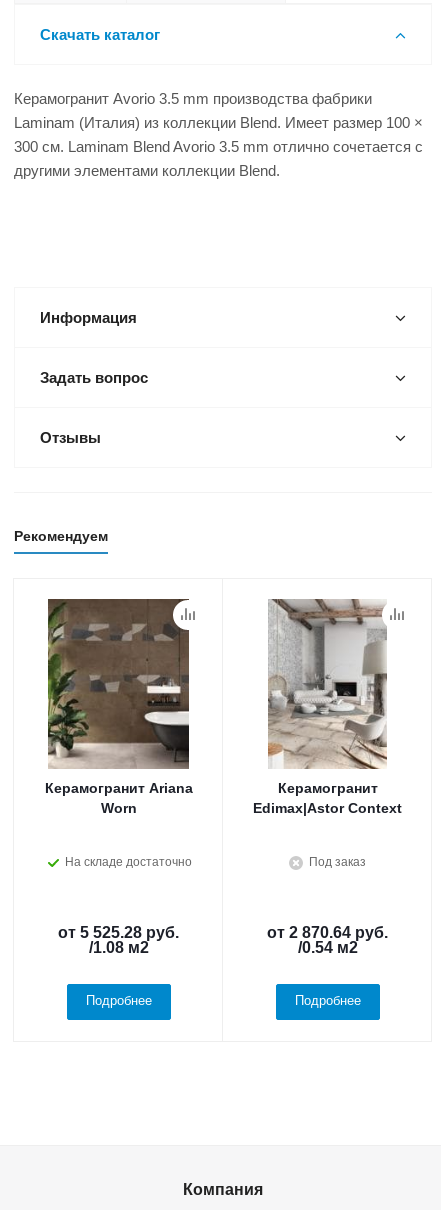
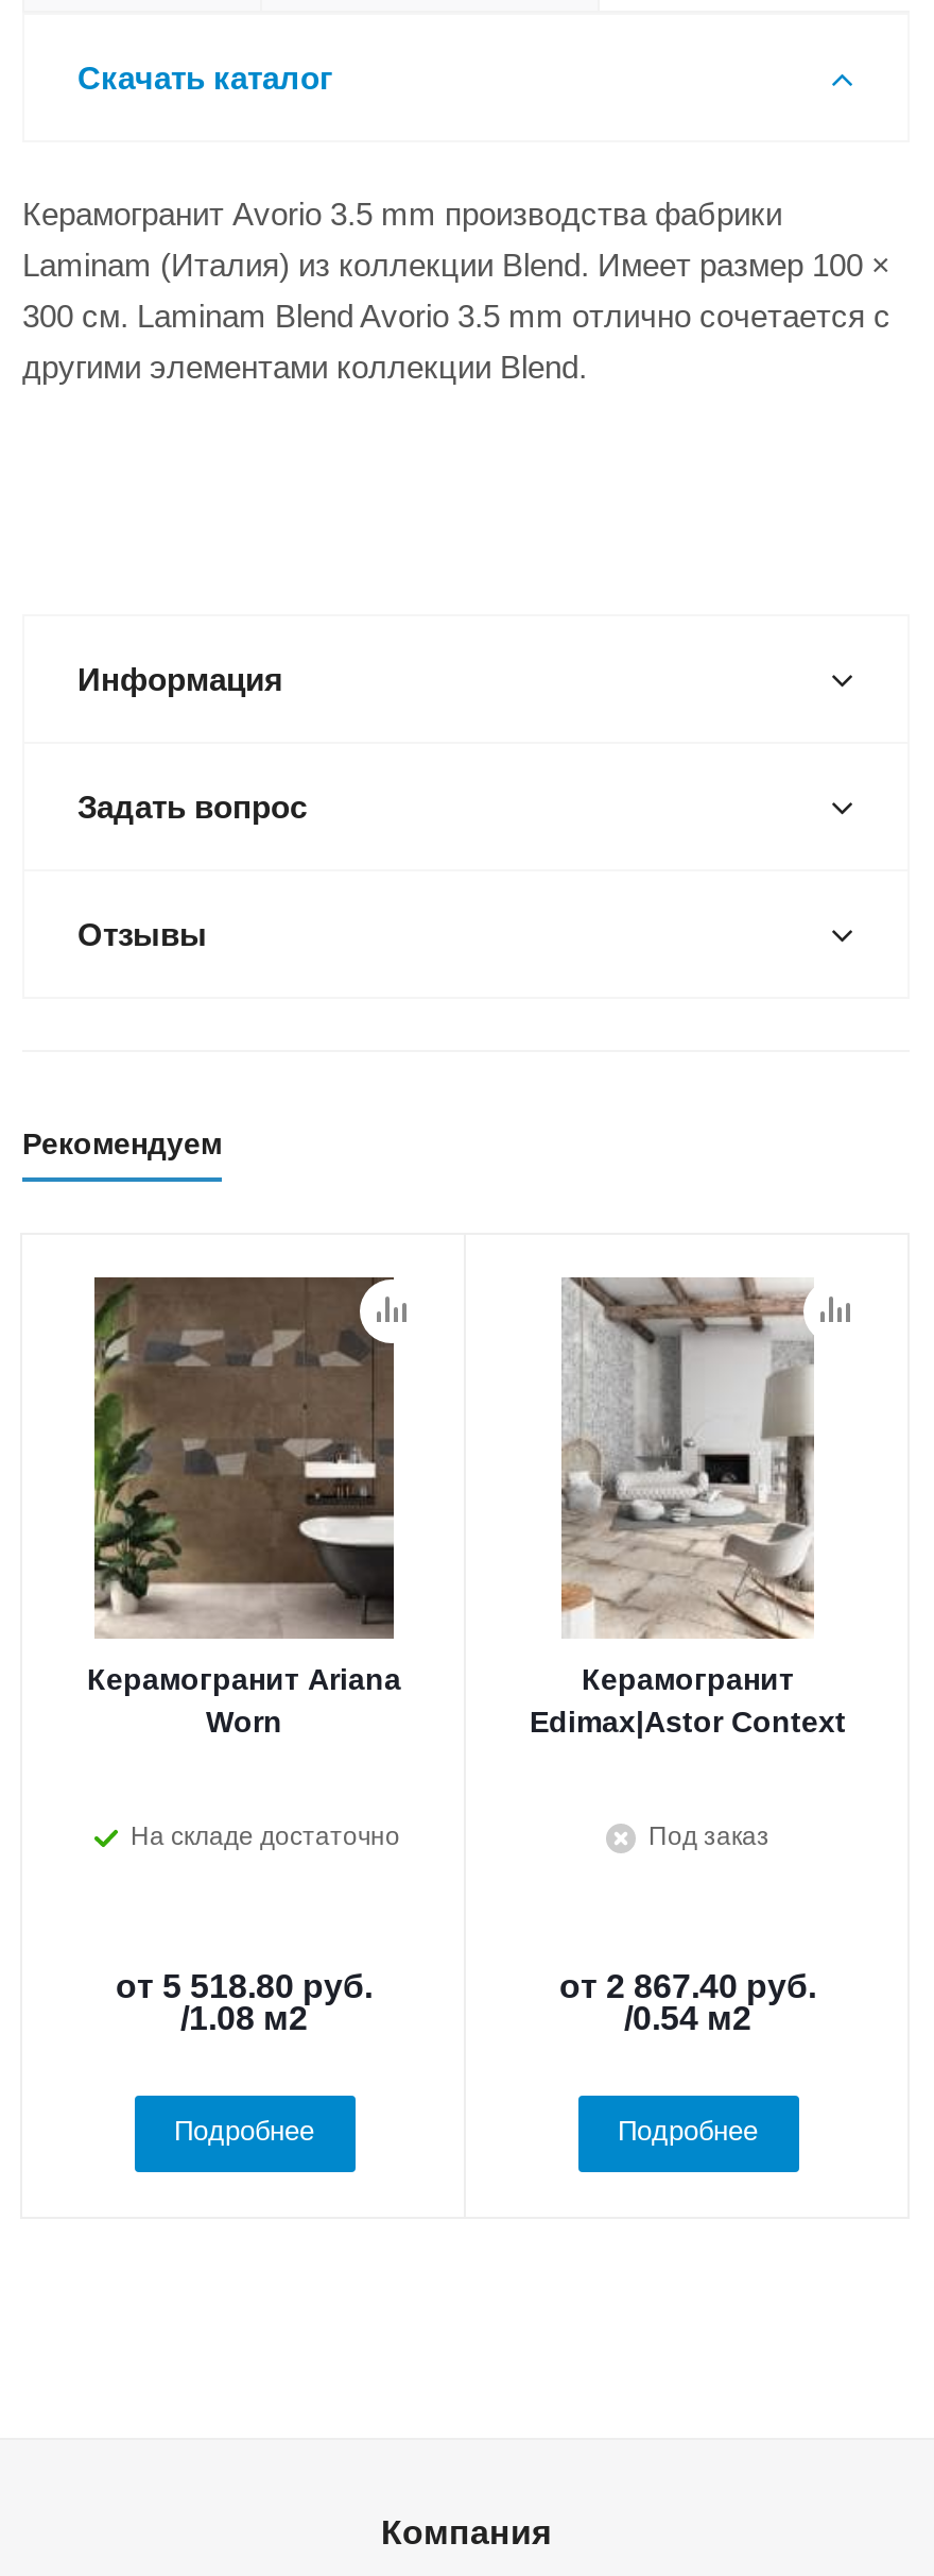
[58,924,179,941] от 5 525.28 руб. -> [116,1968,373,2004] от 5 518.80 руб.
[267,924,388,941] от 2 870.64 руб. -> [559,1968,816,2004] от 2 867.40 руб.

